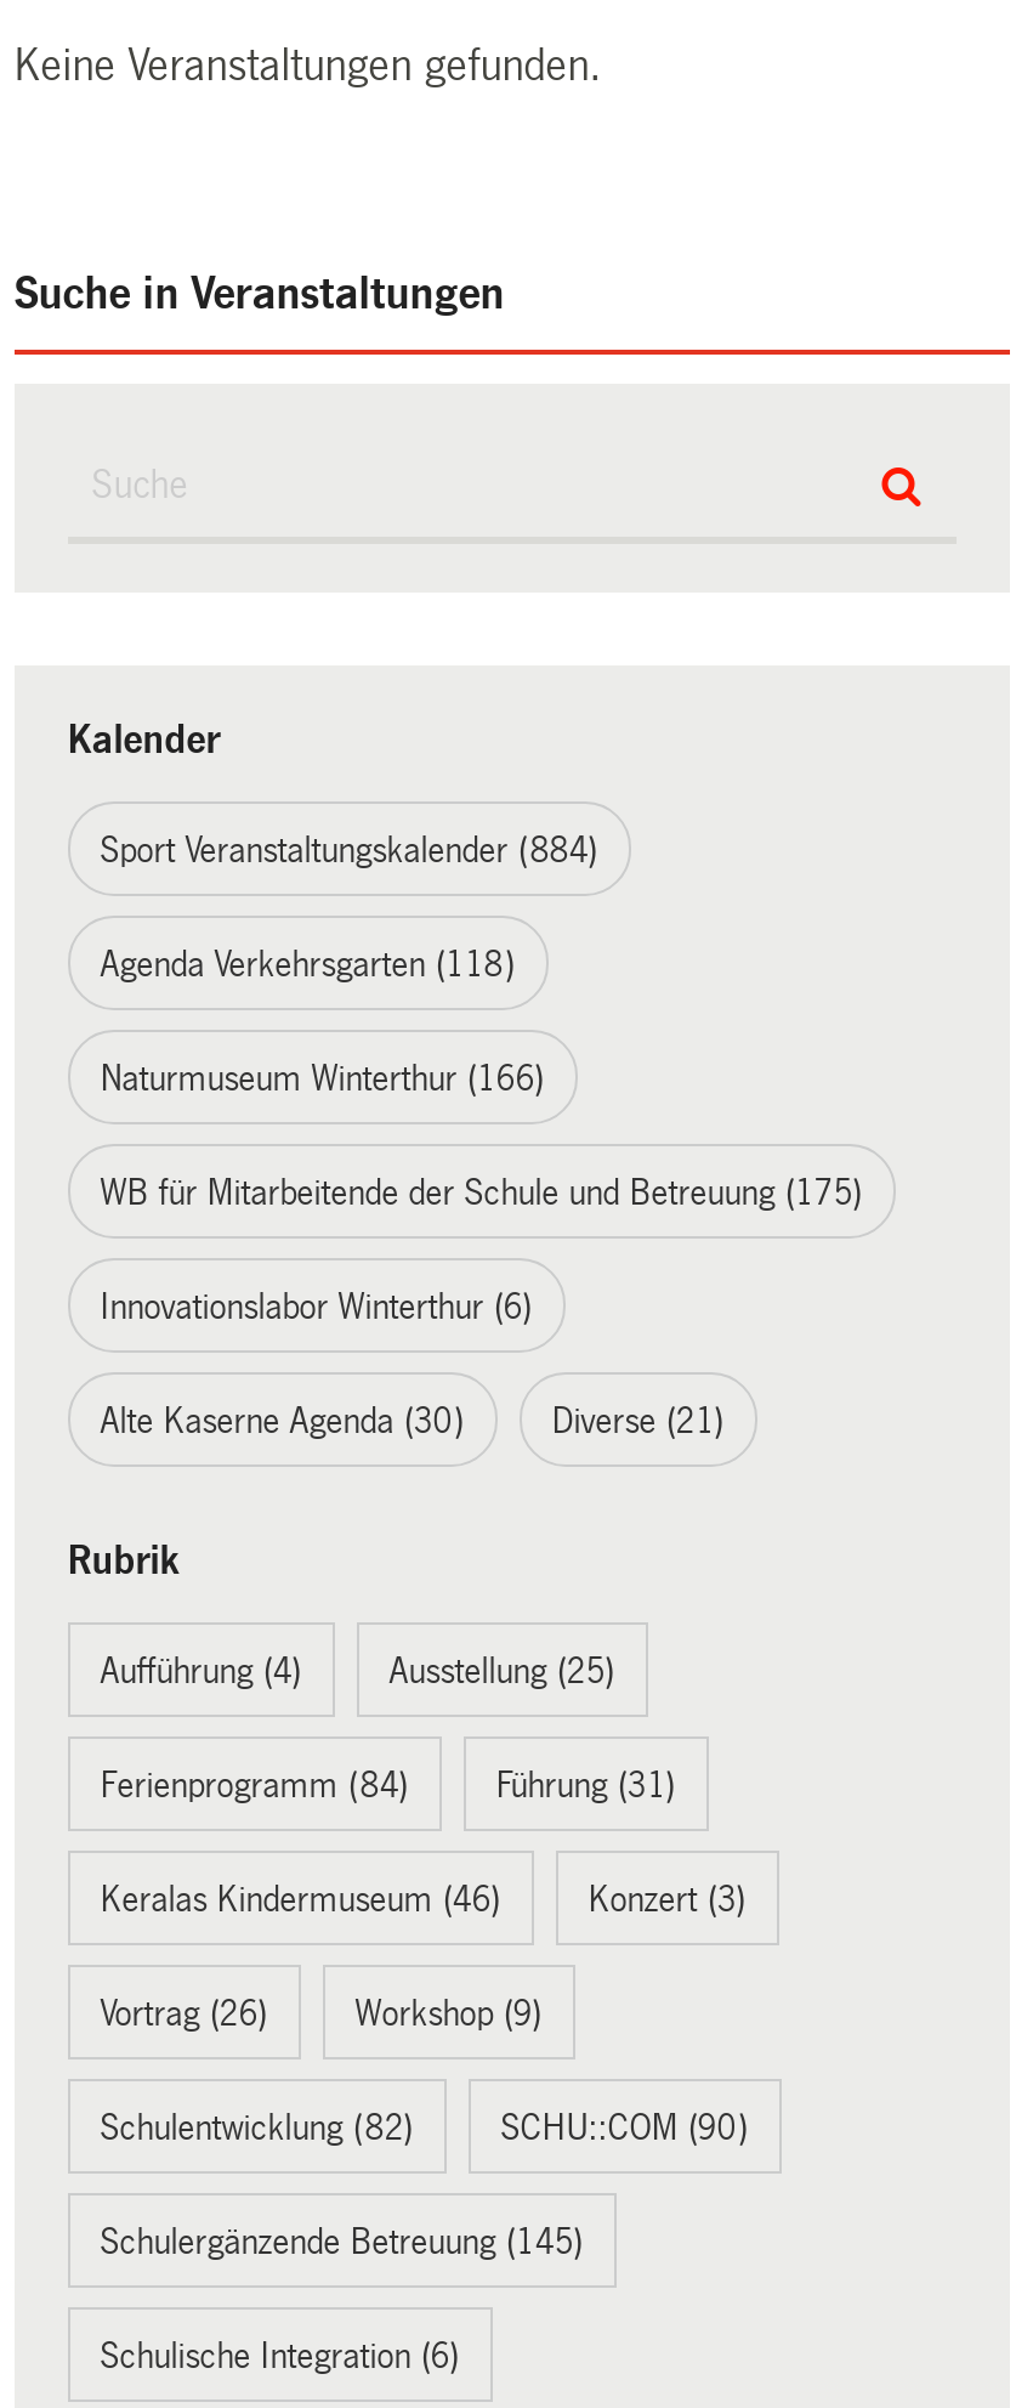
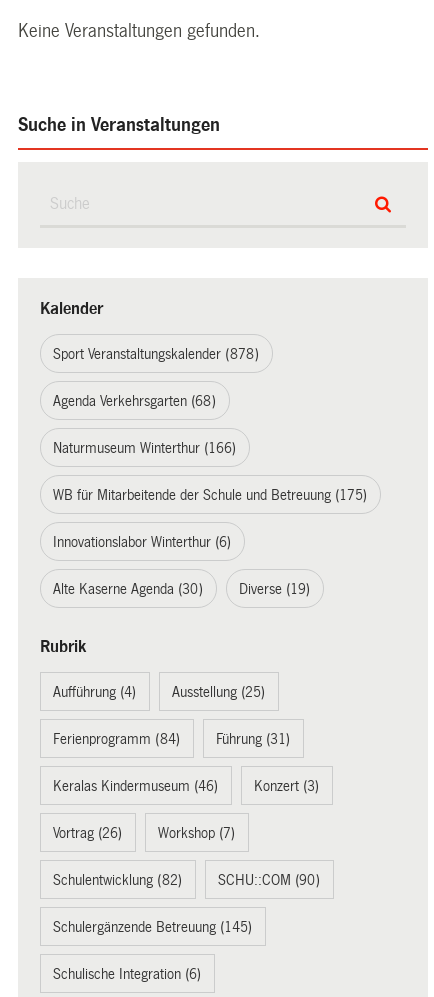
[100,829,598,868] Sport Veranstaltungskalender (884) -> [53,345,259,361] Sport Veranstaltungskalender (878)
[100,944,515,982] Agenda Verkehrsgarten (118) -> [53,392,216,408] Agenda Verkehrsgarten (68)
[552,1400,724,1439] Diverse (21) -> [239,580,310,596] Diverse (19)
[355,1993,542,2032] Workshop (9) -> [158,824,235,840] Workshop (7)

